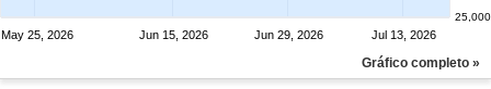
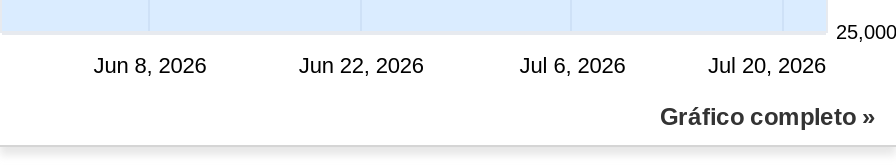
[1,28,436,41] Jun 15, 2026 | Jun 29, 2026 | Jul 13, 2026 | May 25, 2026 -> [93,53,826,78] Jun 8, 2026 | Jun 22, 2026 | Jul 6, 2026 | Jul 20, 2026

